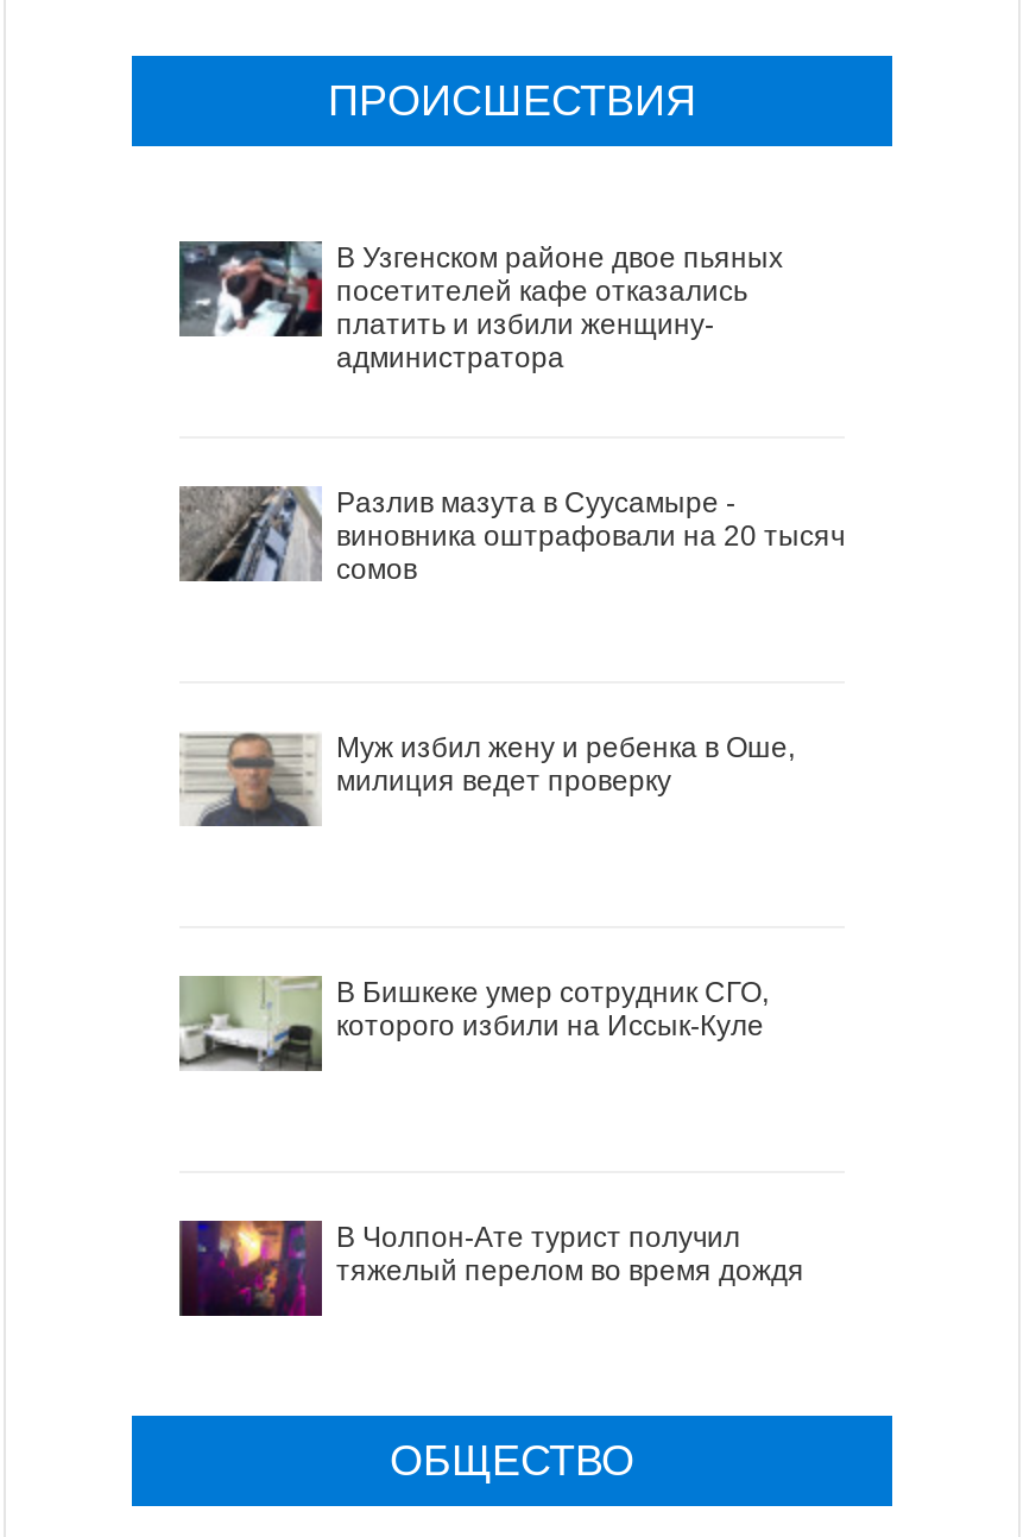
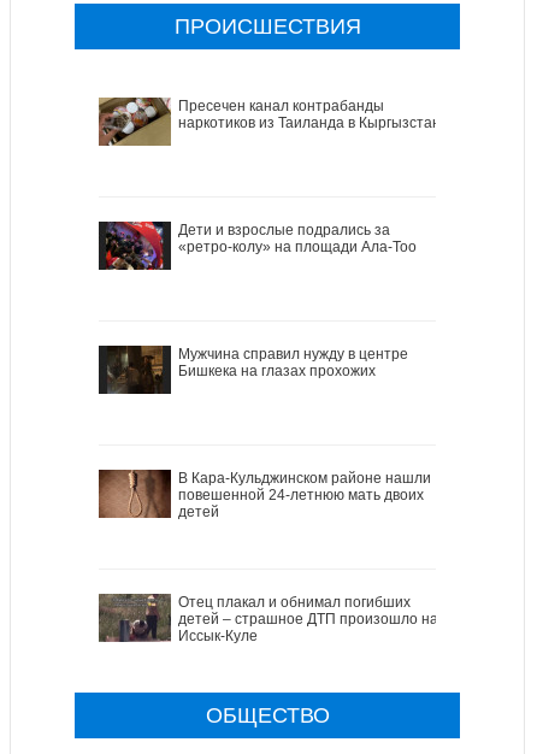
[177,241,783,374] [image] | В Узгенском районе двое пьяных | посетителей кафе отказались | платить и избили женщину- | администратора -> [98,97,441,147] [image] | Пресечен канал контрабанды | наркотиков из Таиланда в Кыргызстан
[179,484,845,586] [image] | Разлив мазута в Суусамыре - | виновника оштрафовали на 20 тысяч | сомов -> [99,220,417,271] [image] | Дети и взрослые подрались за | «ретро-колу» на площади Ала-Тоо
[179,731,795,826] [image] | Муж избил жену и ребенка в Оше, | милиция ведет проверку -> [98,344,408,395] [image] | Мужчина справил нужду в центре | Бишкека на глазах прохожих
[179,975,769,1071] [image] | В Бишкеке умер сотрудник СГО, | которого избили на Иссык-Куле -> [98,470,431,520] [image] | В Кара-Кульджинском районе нашли | повешенной 24-летнюю мать двоих | детей
[182,1218,804,1318] [image] | В Чолпон-Ате турист получил | тяжелый перелом во время дождя -> [99,593,438,644] [image] | Отец плакал и обнимал погибших | детей – страшное ДТП произошло на | Иссык-Куле

